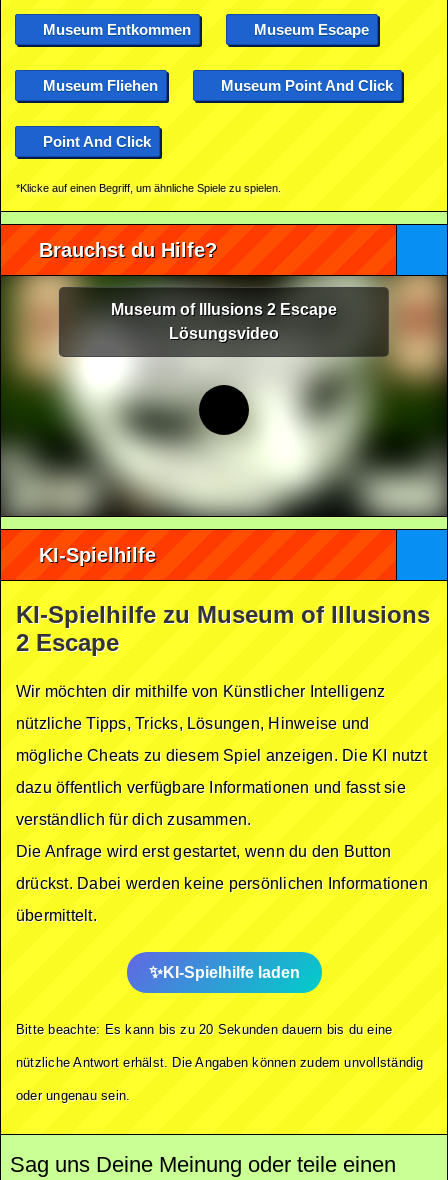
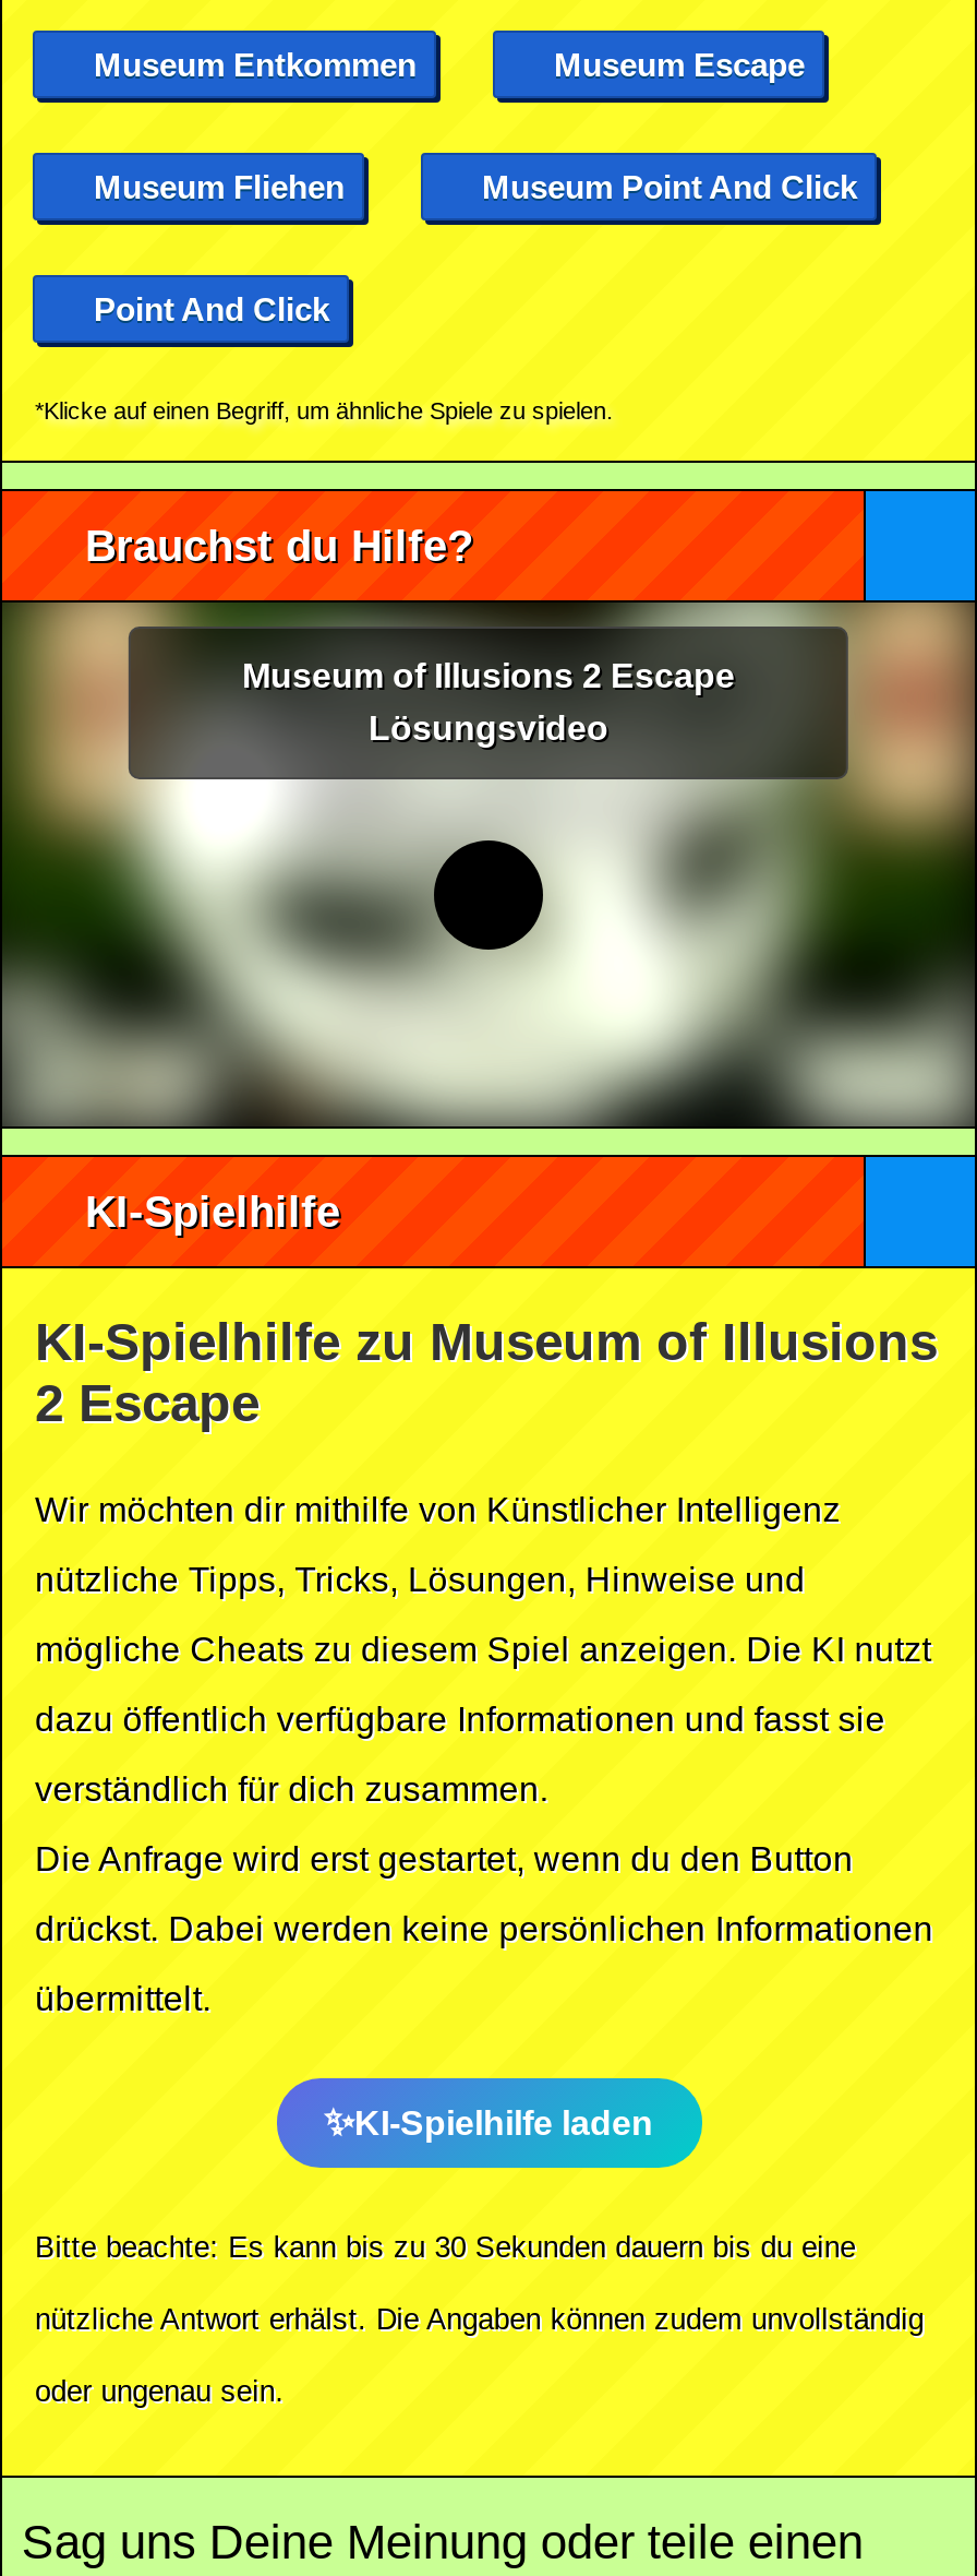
[16,1022,392,1037] Bitte beachte: Es kann bis zu 20 Sekunden dauern bis du eine -> [35,2231,856,2264] Bitte beachte: Es kann bis zu 30 Sekunden dauern bis du eine

